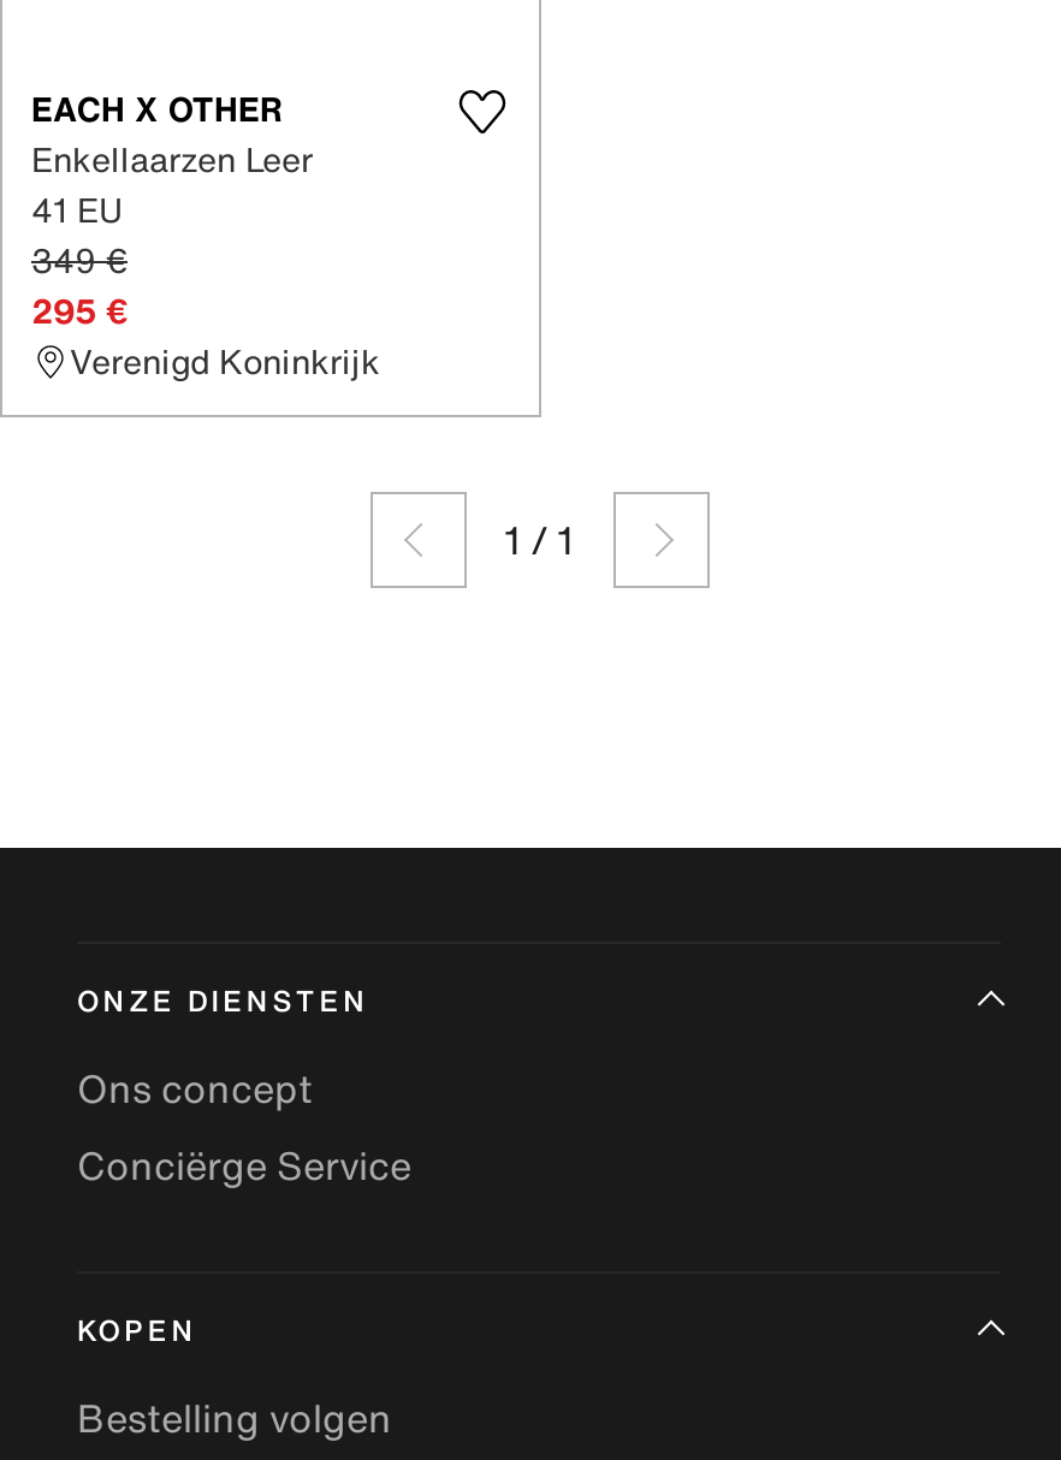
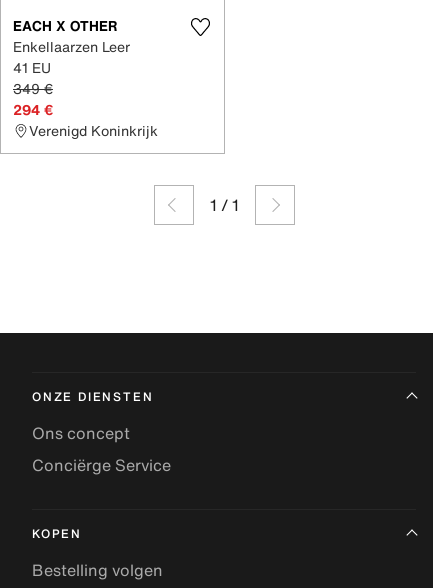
[31,285,128,336] 295 € -> [13,99,53,120] 294 €

